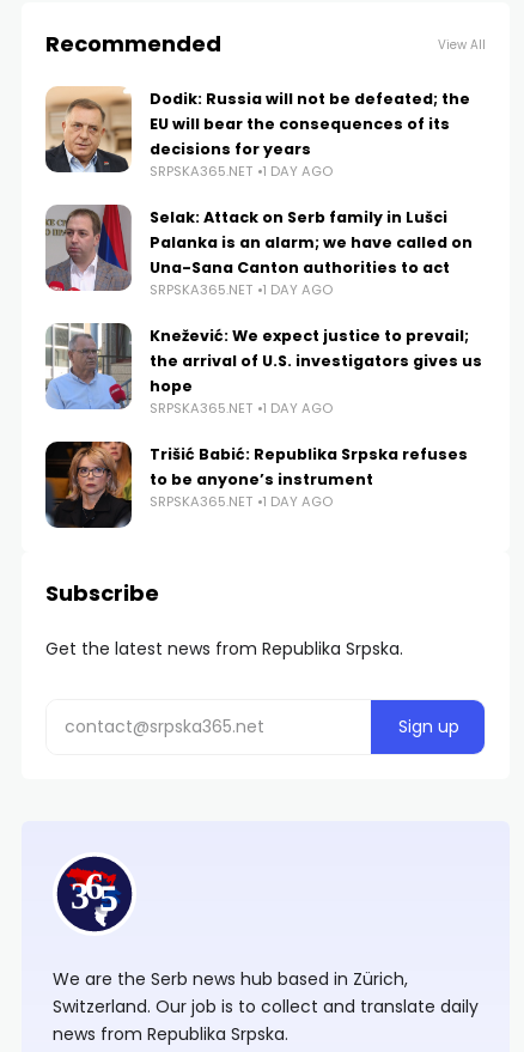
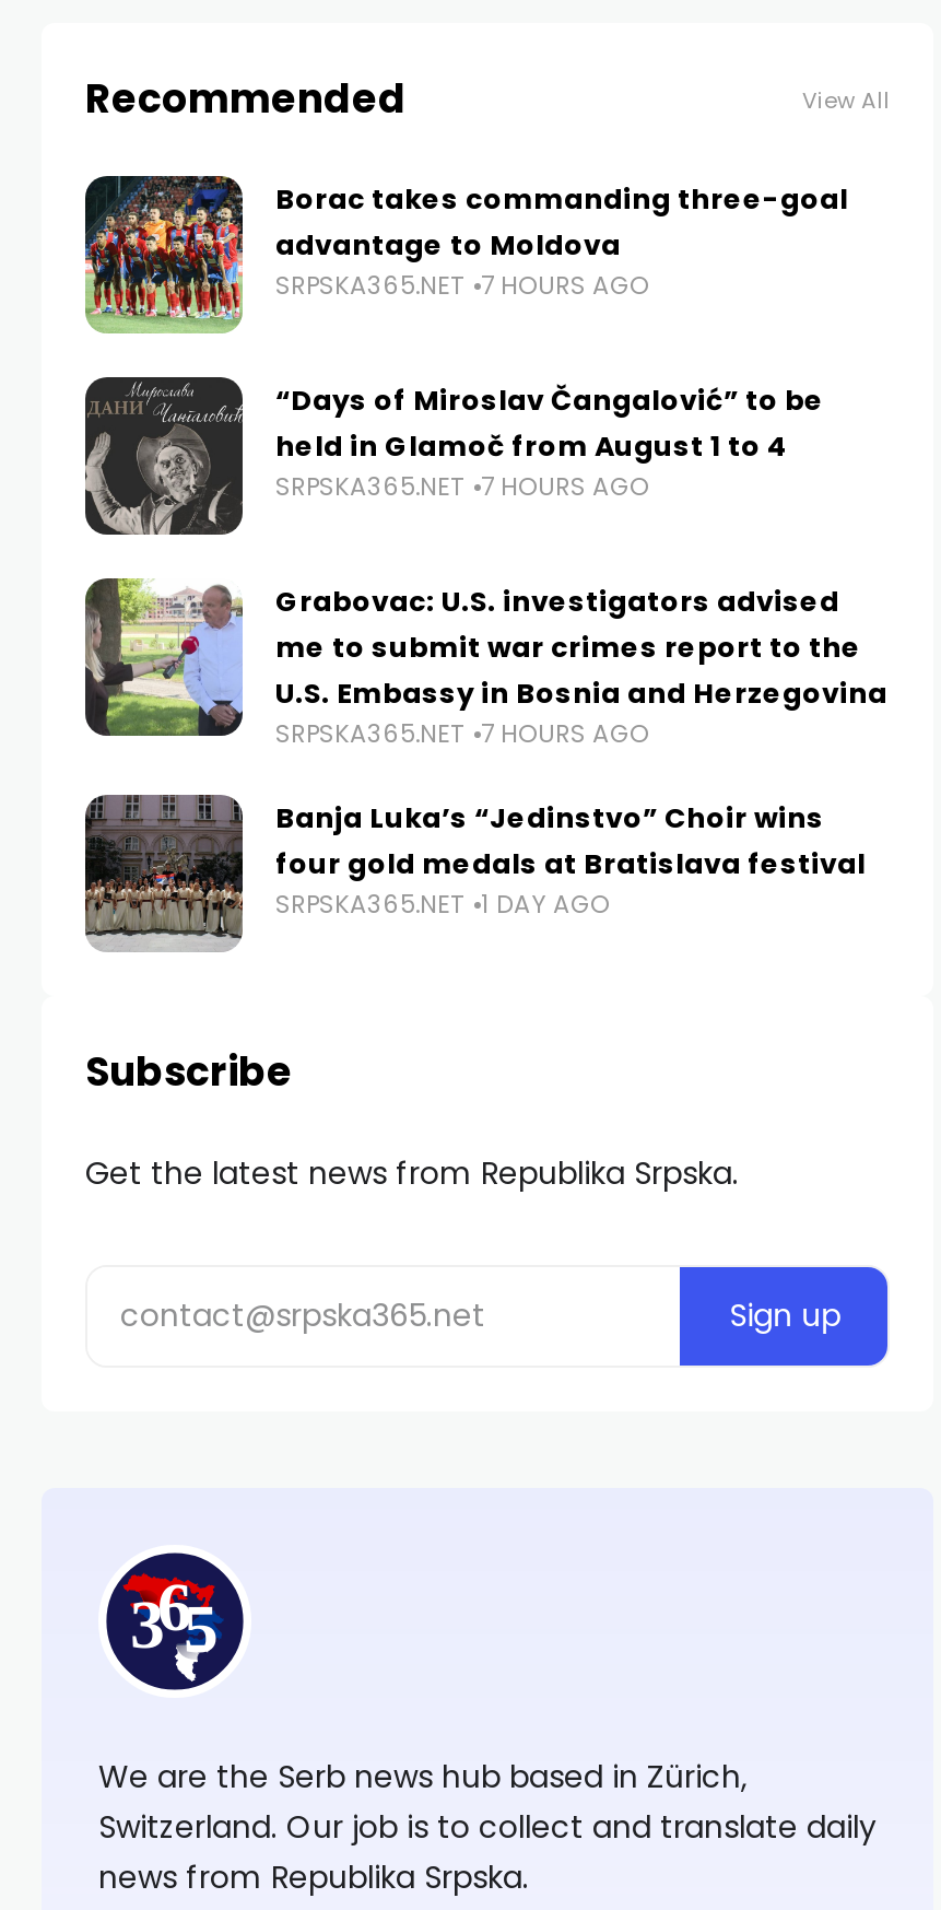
[44,86,470,181] [image] | Dodik: Russia will not be defeated; the | EU will bear the consequences of its | decisions for years | SRPSKA365.NET 1 DAY AGO -> [83,174,848,336] [image] | Borac takes commanding three-goal | advantage to Moldova | SRPSKA365.NET 7 HOURS AGO
[45,203,473,300] [image] | Selak: Attack on Serb family in Lušci | Palanka is an alarm; we have called on | Una-Sana Canton authorities to act | SRPSKA365.NET 1 DAY AGO -> [85,375,824,537] [image] | “Days of Miroslav Čangalović” to be | held in Glamoč from August 1 to 4 | SRPSKA365.NET 7 HOURS AGO
[45,322,482,418] [image] | Knežević: We expect justice to prevail; | the arrival of U.S. investigators gives us | hope | SRPSKA365.NET 1 DAY AGO -> [83,578,887,752] [image] | Grabovac: U.S. investigators advised | me to submit war crimes report to the | U.S. Embassy in Bosnia and Herzegovina | SRPSKA365.NET 7 HOURS AGO
[45,440,468,529] [image] | Trišić Babić: Republika Srpska refuses | to be anyone’s instrument -> [85,793,866,952] [image] | Banja Luka’s “Jedinstvo” Choir wins | four gold medals at Bratislava festival

